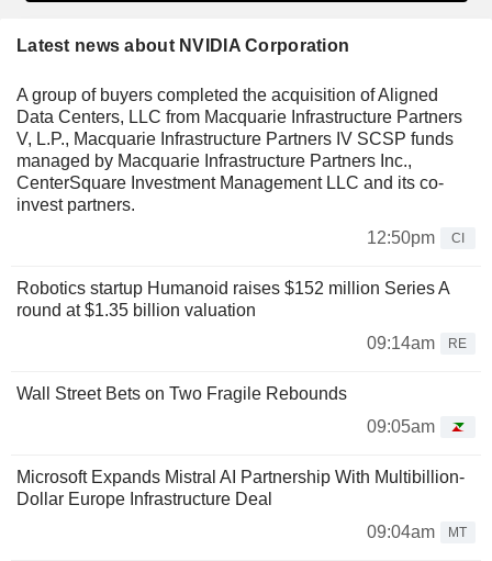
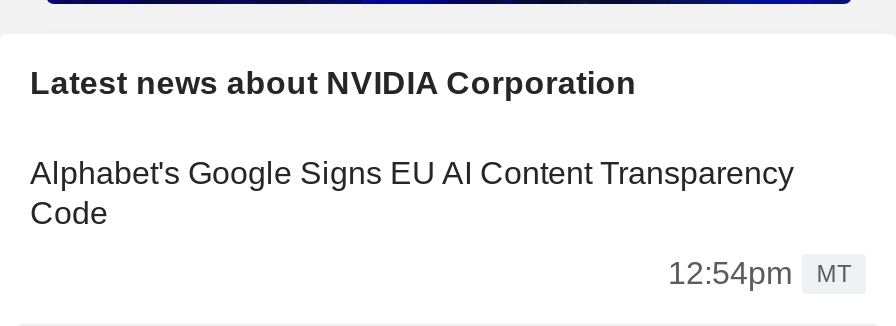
[16,86,468,542] A group of buyers completed the acquisition of Aligned | Data Centers, LLC from Macquarie Infrastructure Partners | V, L.P., Macquarie Infrastructure Partners IV SCSP funds | managed by Macquarie Infrastructure Partners Inc., | CenterSquare Investment Management LLC and its co- | invest partners. | 12:50pm | CI | Robotics startup Humanoid raises $152 million Series A | round at $1.35 billion valuation | 09:14am | RE | Wall Street Bets on Two Fragile Rebounds | 09:05am | Microsoft Expands Mistral AI Partnership With Multibillion- | Dollar Europe Infrastructure Deal | 09:04am -> [30,157,794,291] Alphabet's Google Signs EU AI Content Transparency | Code | 12:54pm

